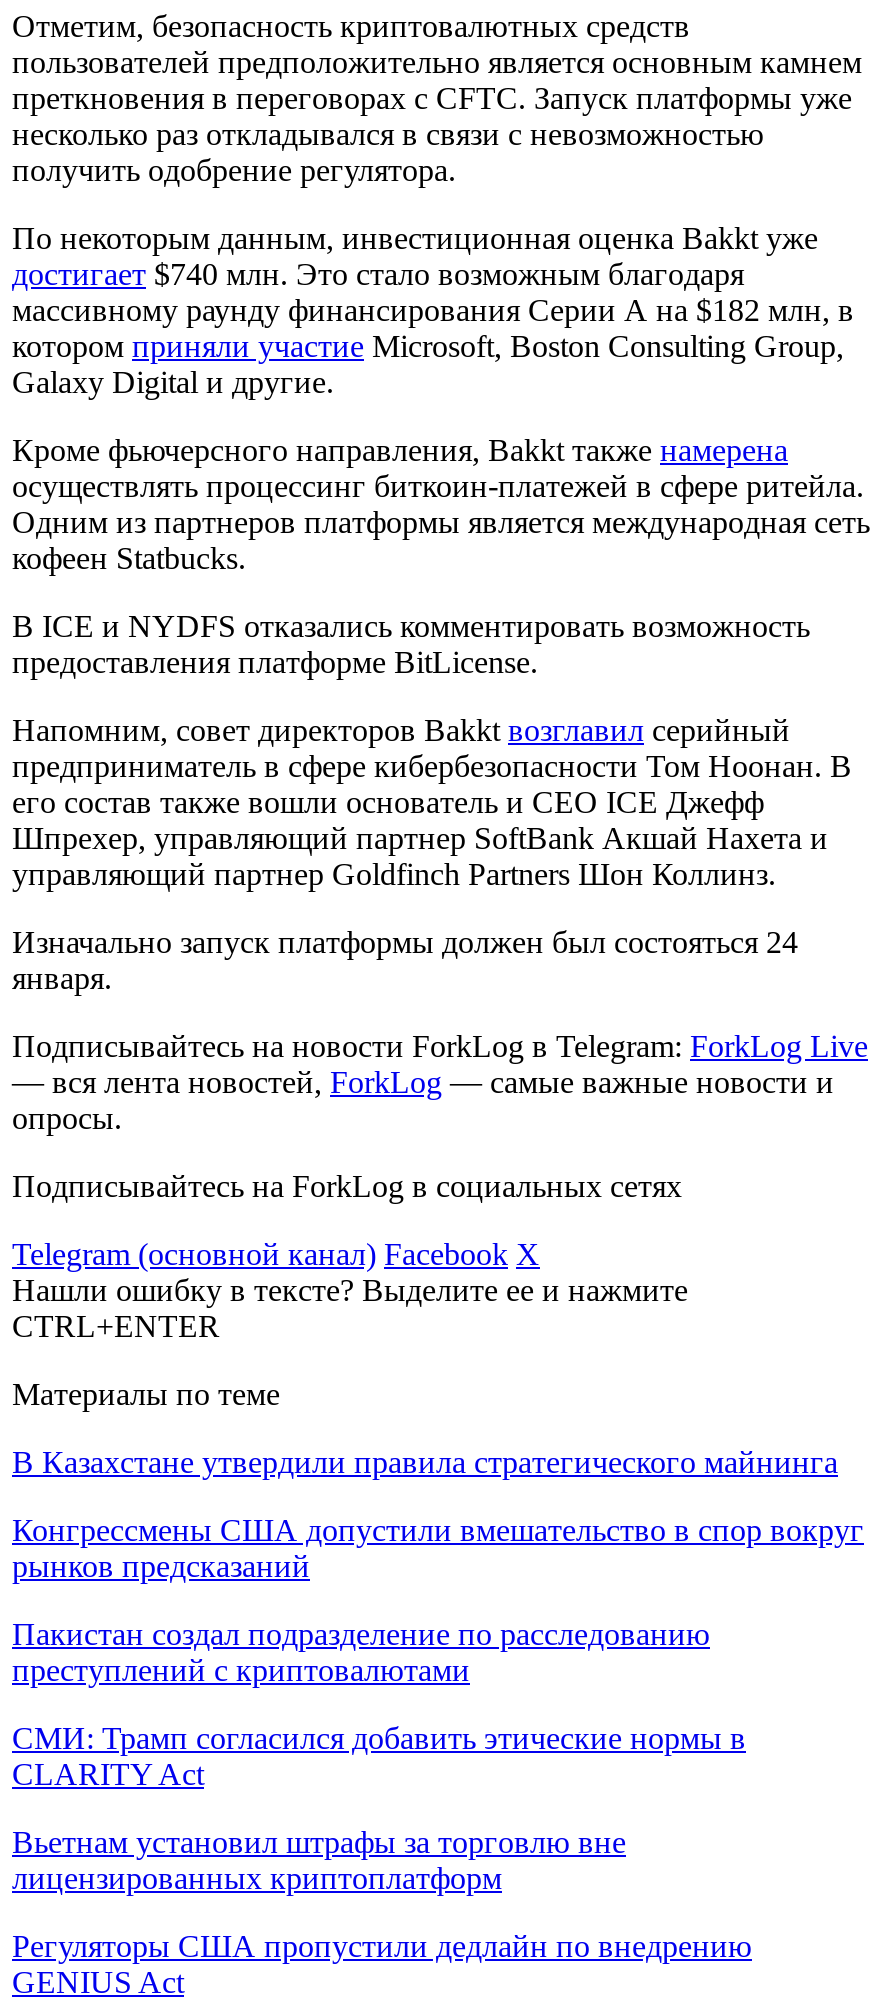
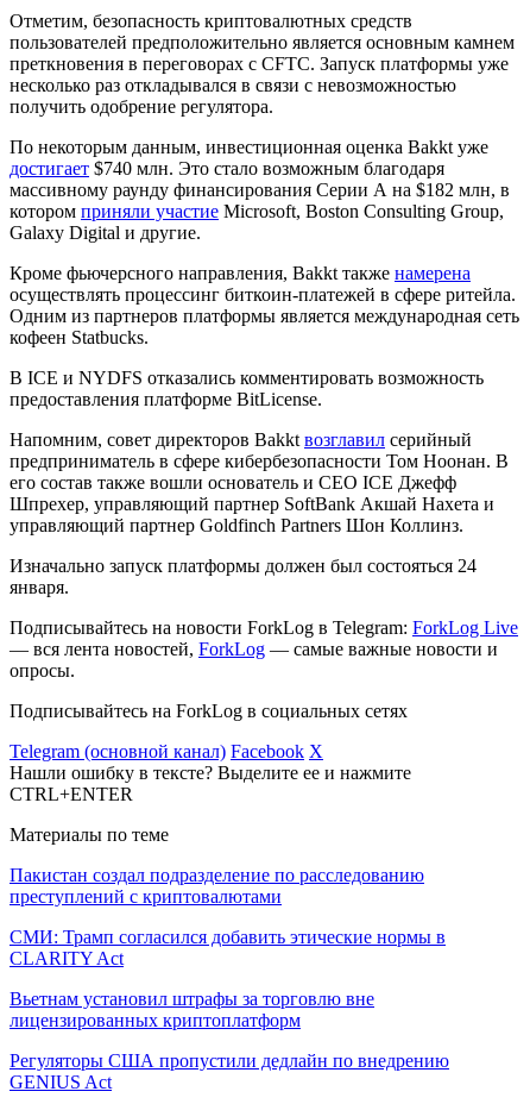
[12,1445,864,1583] В Казахстане утвердили правила стратегического майнинга | Конгрессмены США допустили вмешательство в спор вокруг | рынков предсказаний -> none

